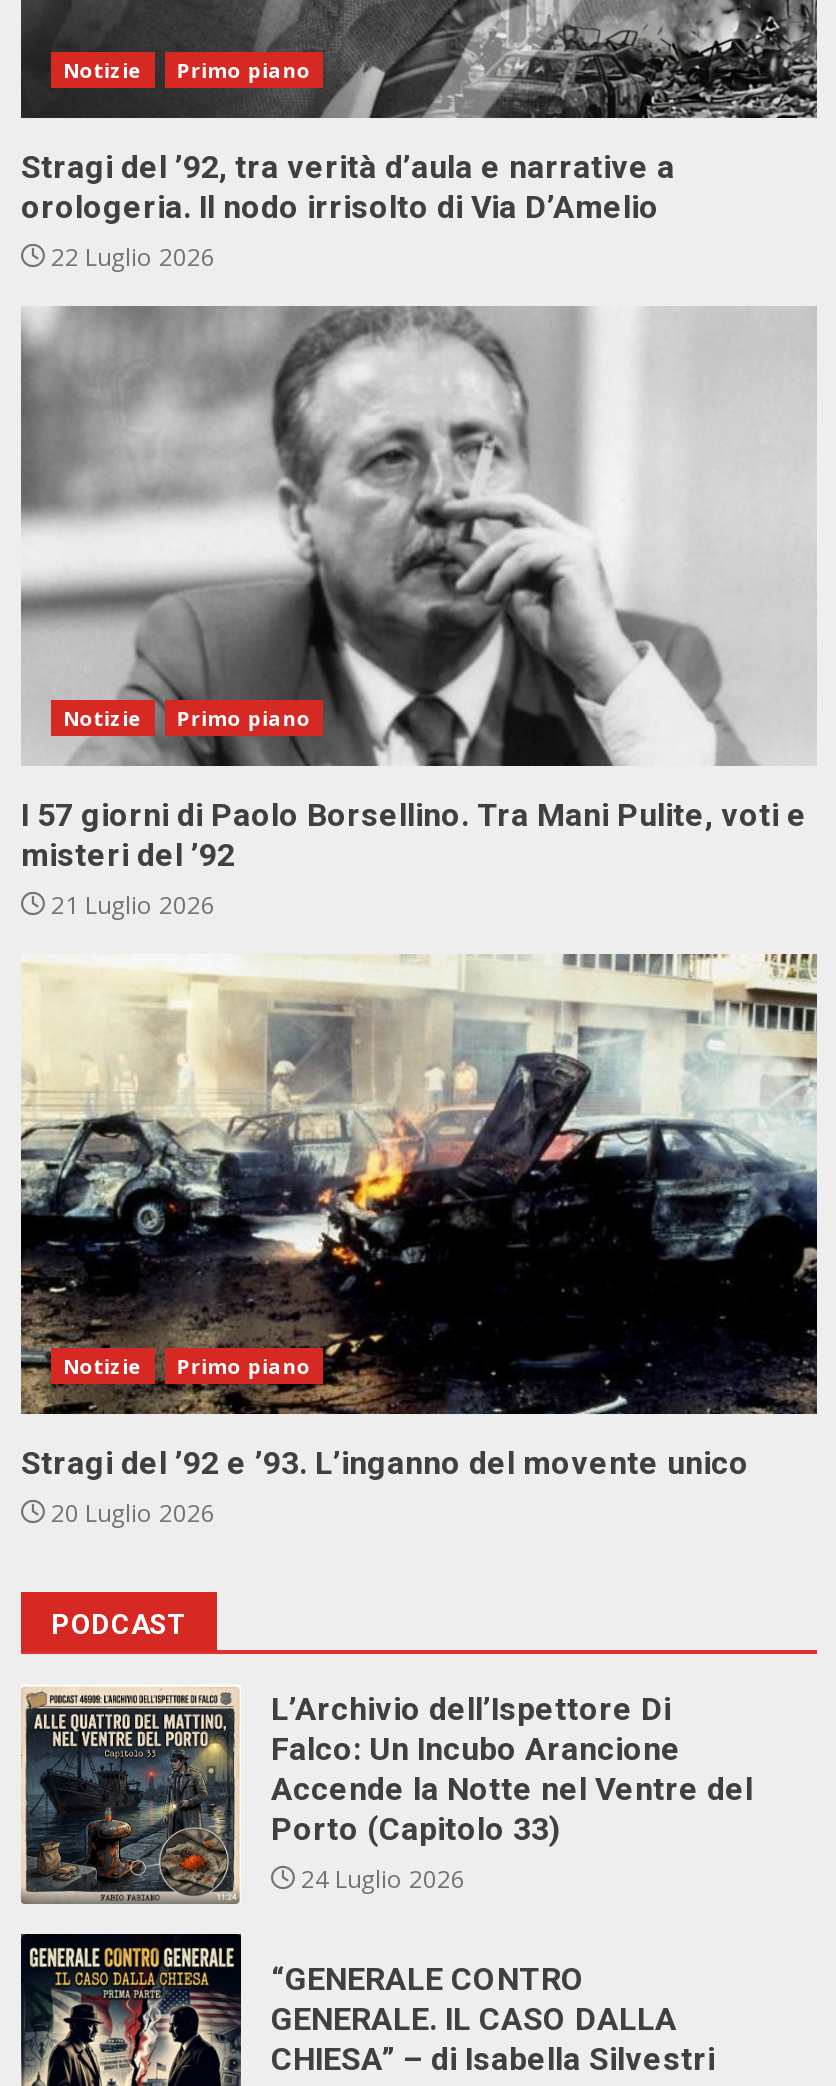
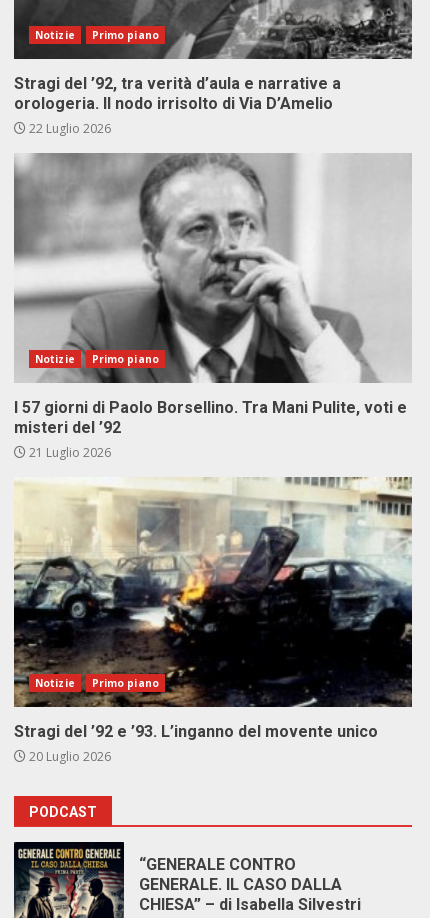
[21,1688,753,1904] [image] | L’Archivio dell’Ispettore Di | Falco: Un Incubo Arancione | Accende la Notte nel Ventre del | Porto (Capitolo 33) | 24 Luglio 2026 -> none

